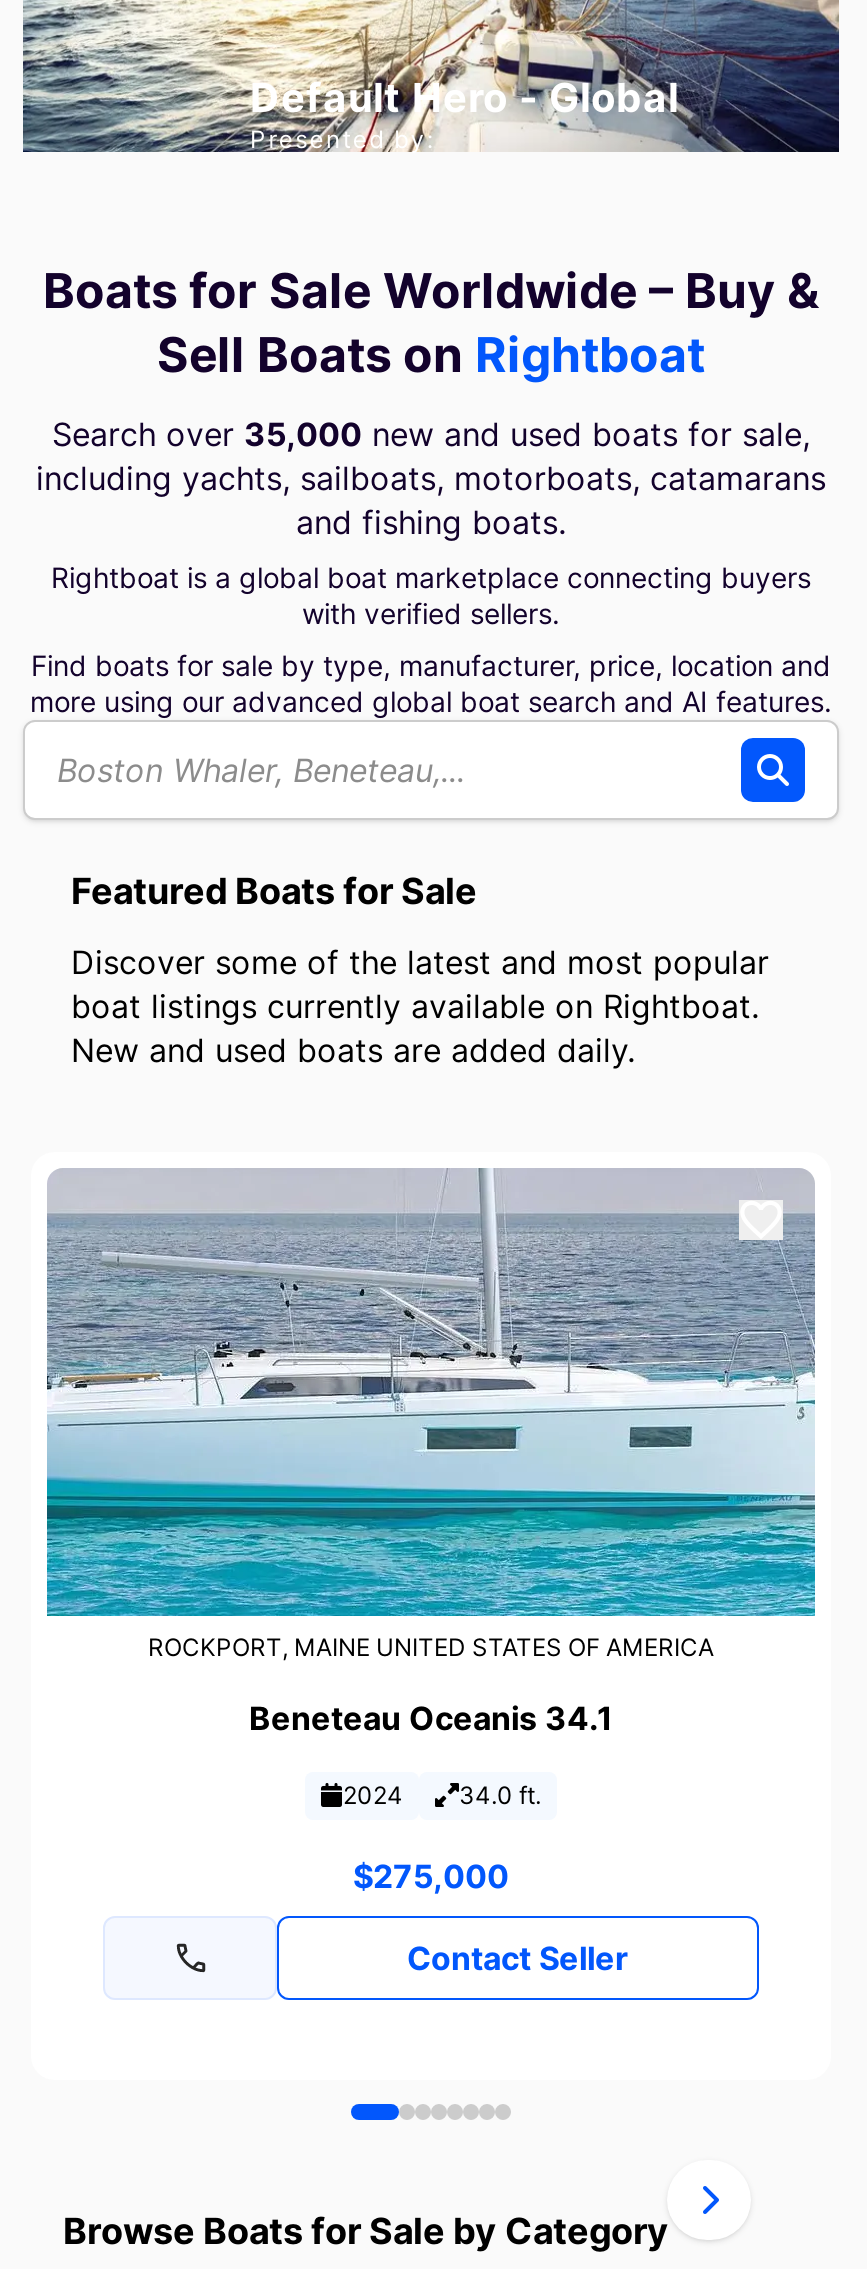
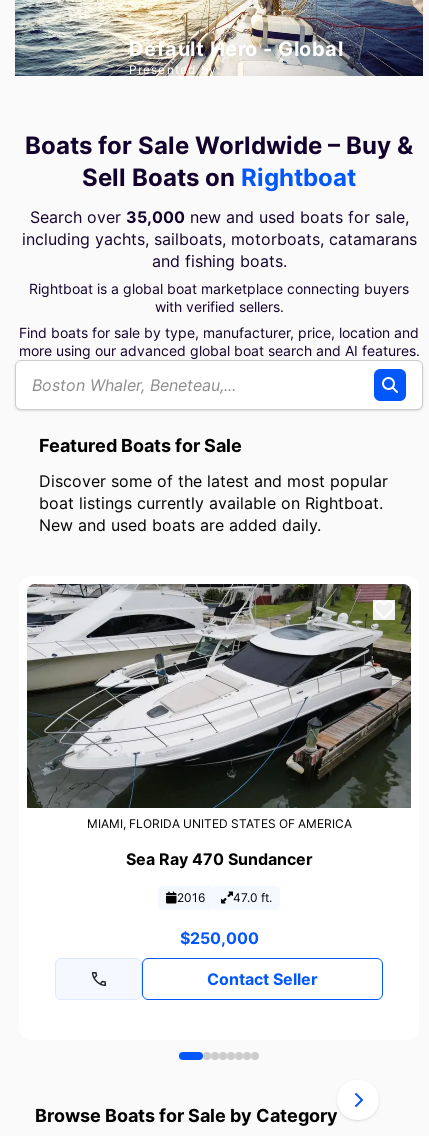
[45,1168,817,1662] [image] | ROCKPORT, MAINE UNITED STATES OF AMERICA -> [26,583,412,831] [image] | MIAMI, FLORIDA UNITED STATES OF AMERICA
[249,1698,613,1738] Beneteau Oceanis 34.1 -> [125,849,312,869] Sea Ray 470 Sundancer
[343,1780,541,1810] 2024 | 34.0 ft. -> [177,890,272,905] 2016 | 47.0 ft.
[353,1856,509,1896] $275,000 -> [179,928,258,948] $250,000

